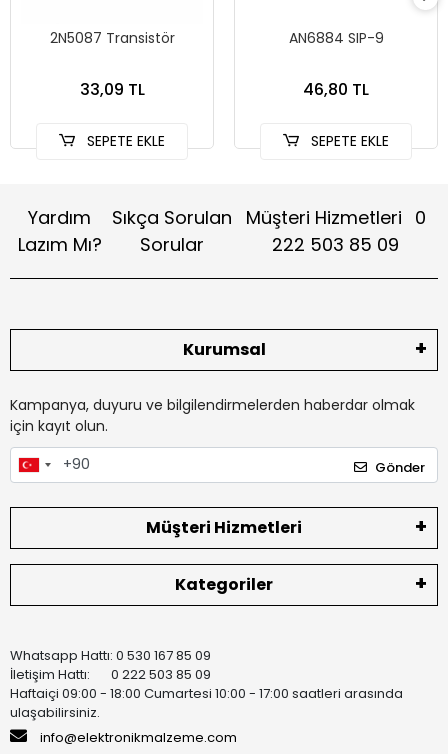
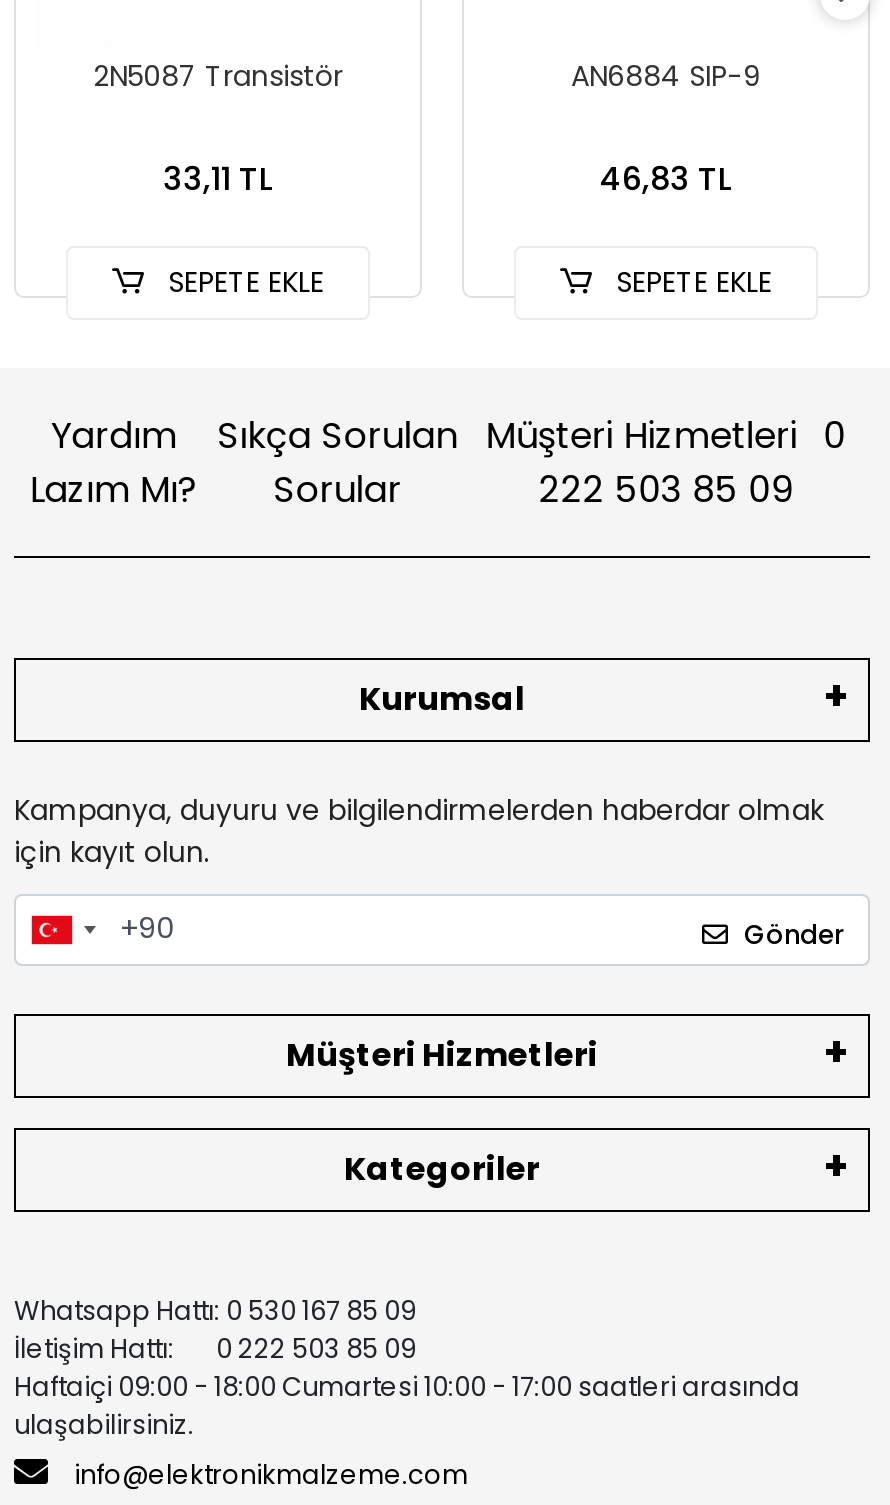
[79,77,144,100] 33,09 TL -> [163,155,273,201] 33,11 TL
[303,77,369,100] 46,80 TL -> [600,155,732,201] 46,83 TL

